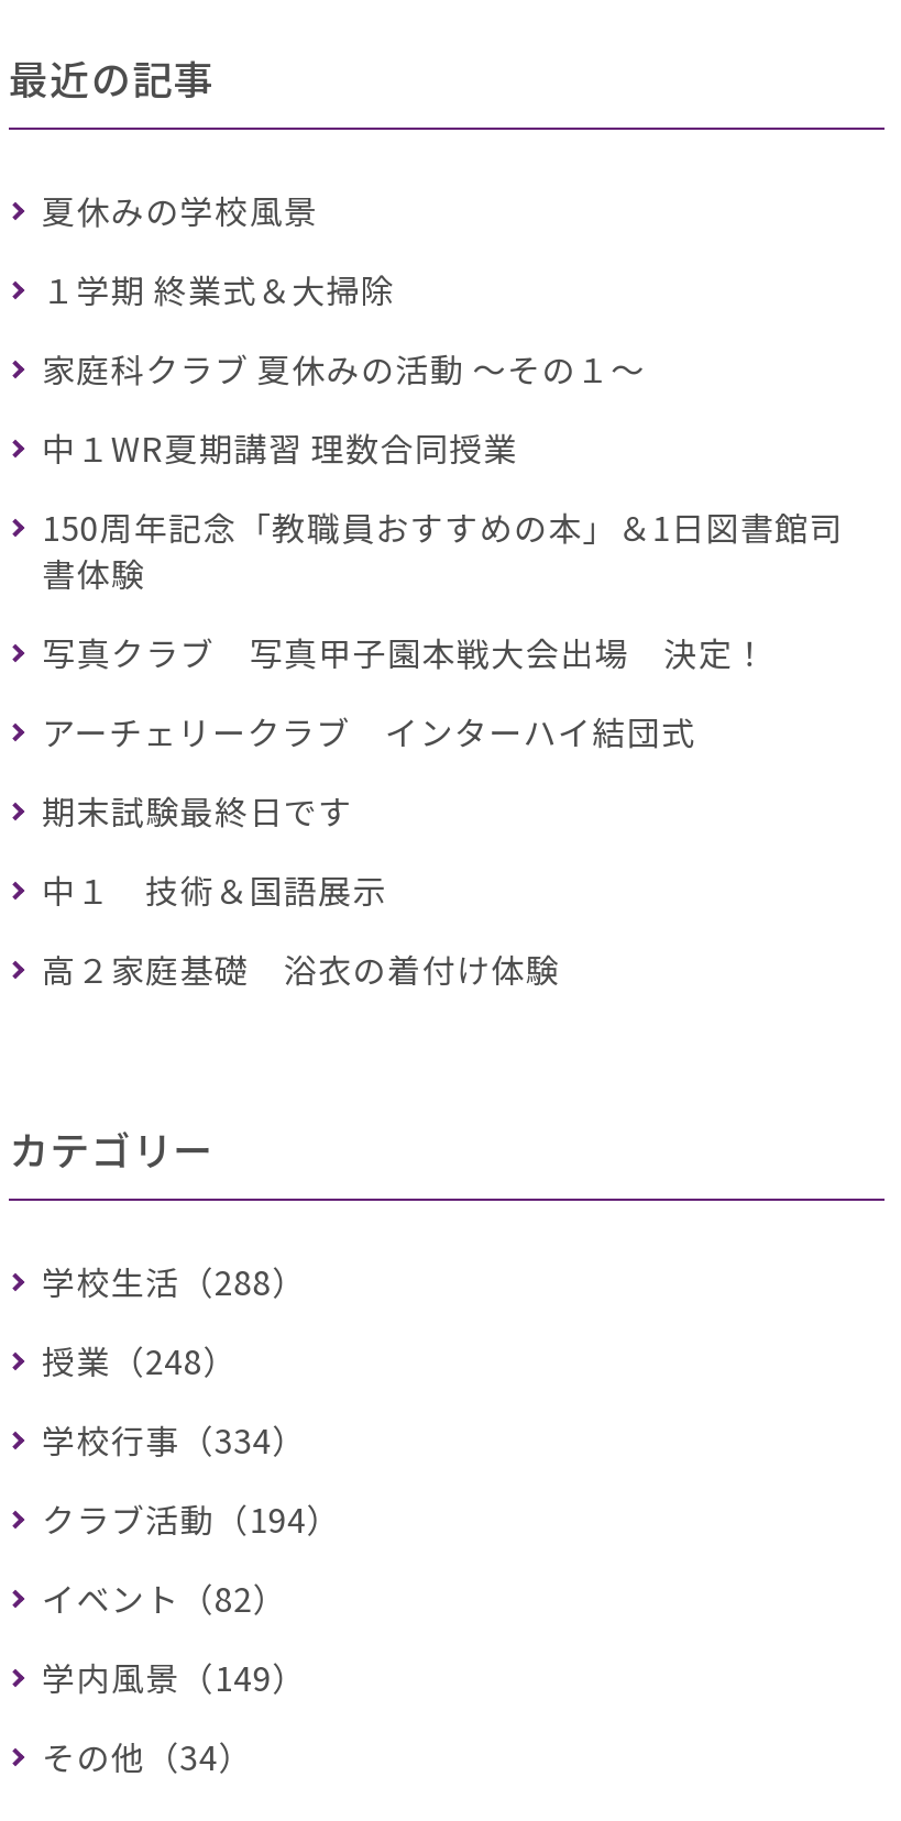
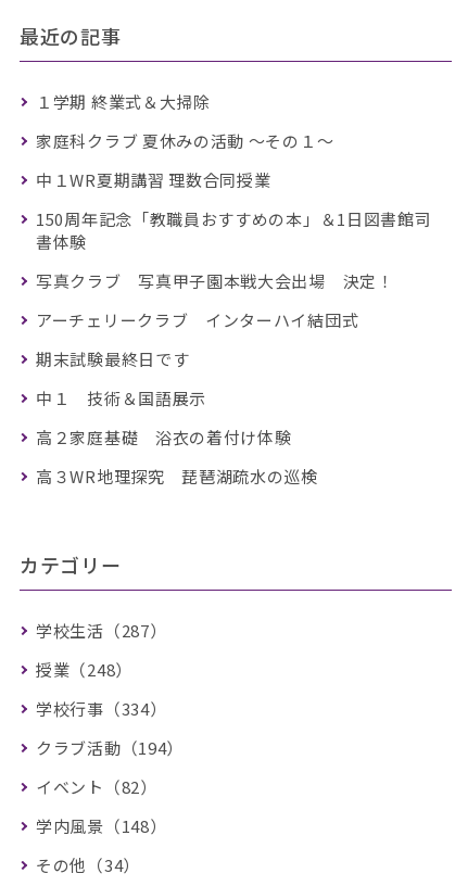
[42,186,318,232] 夏休みの学校風景 -> none
moved [42,265,844,991] -> [36,90,432,448]: １学期 終業式＆大掃除 | 家庭科クラブ 夏休みの活動 ～その１～ | 中１WR夏期講習 理数合同授業 | ... | 中１ 技術＆国語展示 | 高２家庭基礎 浴衣の着付け体験
none -> [36,464,318,487] 高３WR地理探究 琵琶湖疏水の巡検
[42,1257,306,1303] 学校生活（288） -> [36,618,166,641] 学校生活（287）
[42,1653,306,1699] 学内風景（149） -> [36,814,166,837] 学内風景（148）

